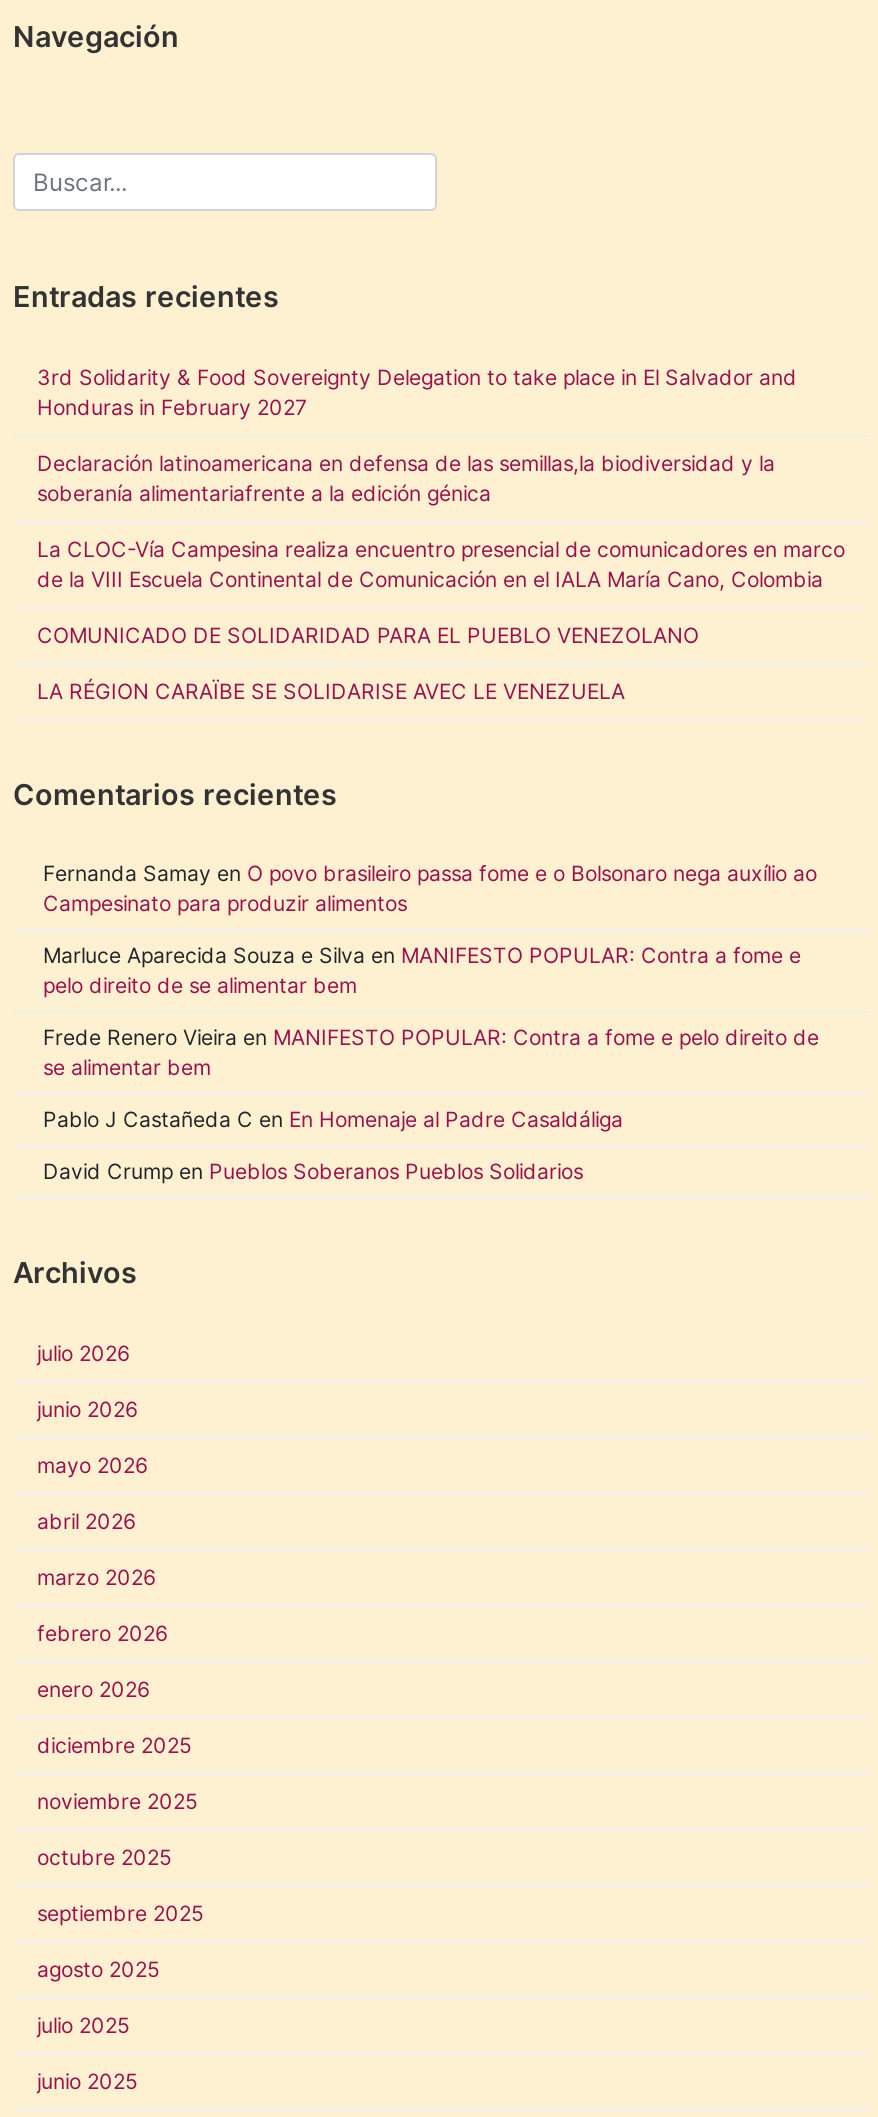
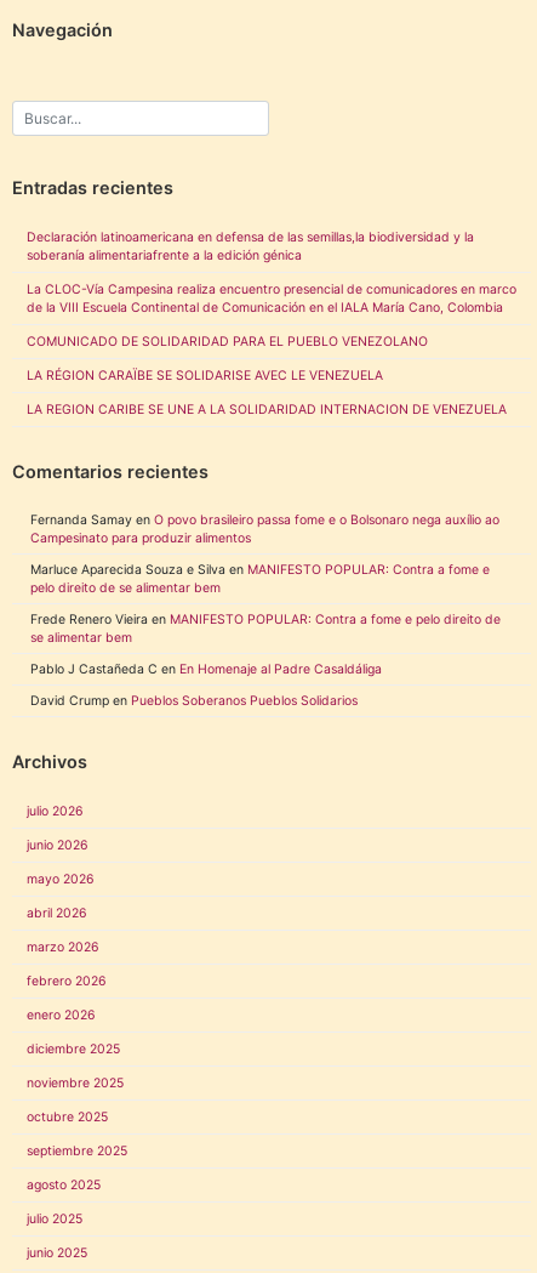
[37,365,797,421] 3rd Solidarity & Food Sovereignty Delegation to take place in El Salvador and | Honduras in February 2027 -> none
moved [37,451,845,705] -> [27,229,516,383]: Declaración latinoamericana en defensa de las semillas,la biodiversidad y la | soberanía alimentariafrente a la edición génica | La CLOC-Vía Campesina realiza encuentro presencial de comunicadores en marco | de la VIII Escuela Continental de Comunicación en el IALA María Cano, Colombia | COMUNICADO DE SOLIDARIDAD PARA EL PUEBLO VENEZOLANO | LA RÉGION CARAÏBE SE SOLIDARISE AVEC LE VENEZUELA
none -> [27,402,507,417] LA REGION CARIBE SE UNE A LA SOLIDARIDAD INTERNACION DE VENEZUELA

